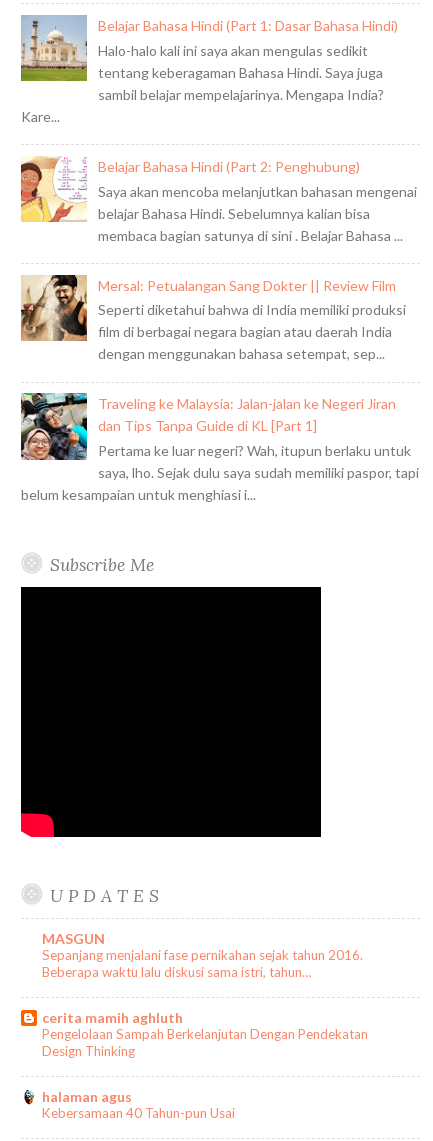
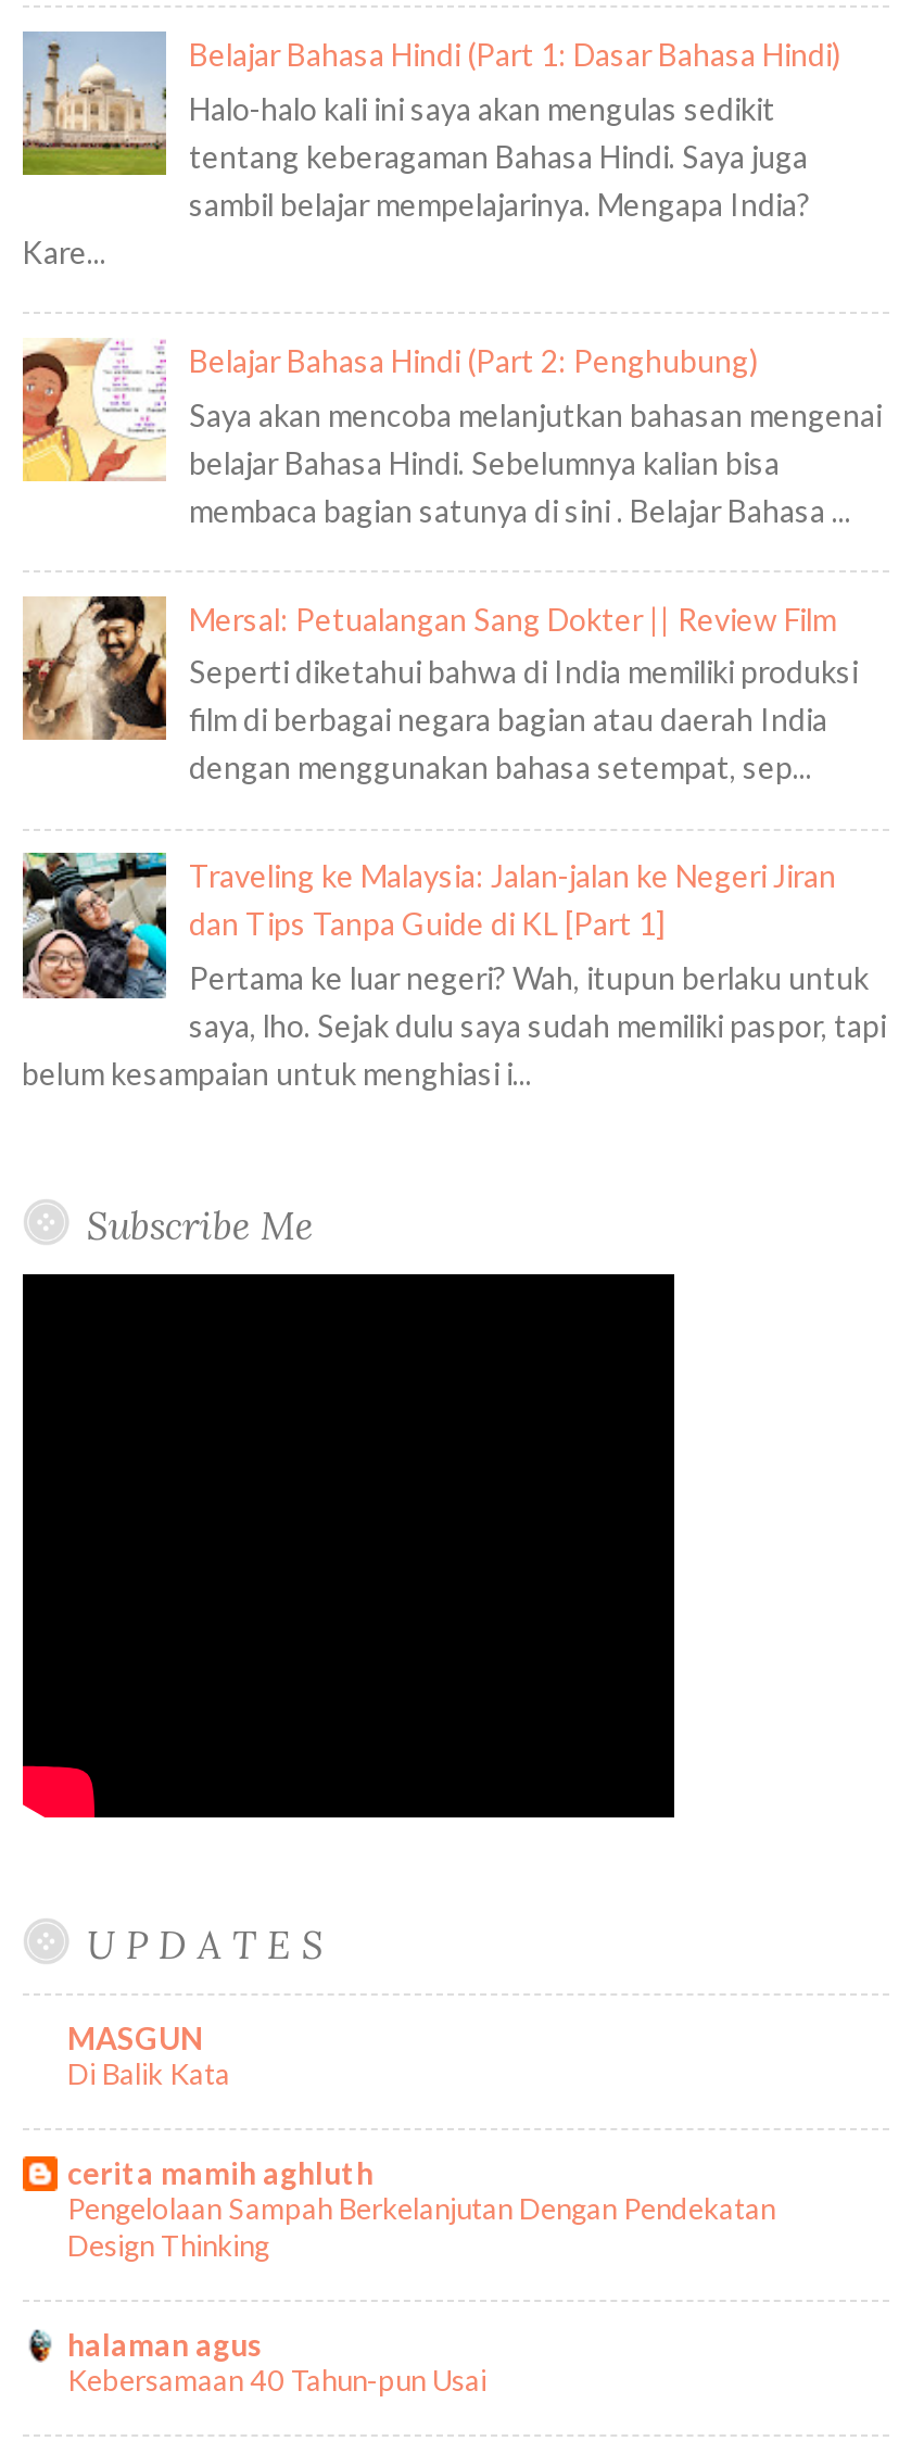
[41,947,362,980] Sepanjang menjalani fase pernikahan sejak tahun 2016. | Beberapa waktu lalu diskusi sama istri, tahun… -> [67,2057,230,2091] Di Balik Kata

